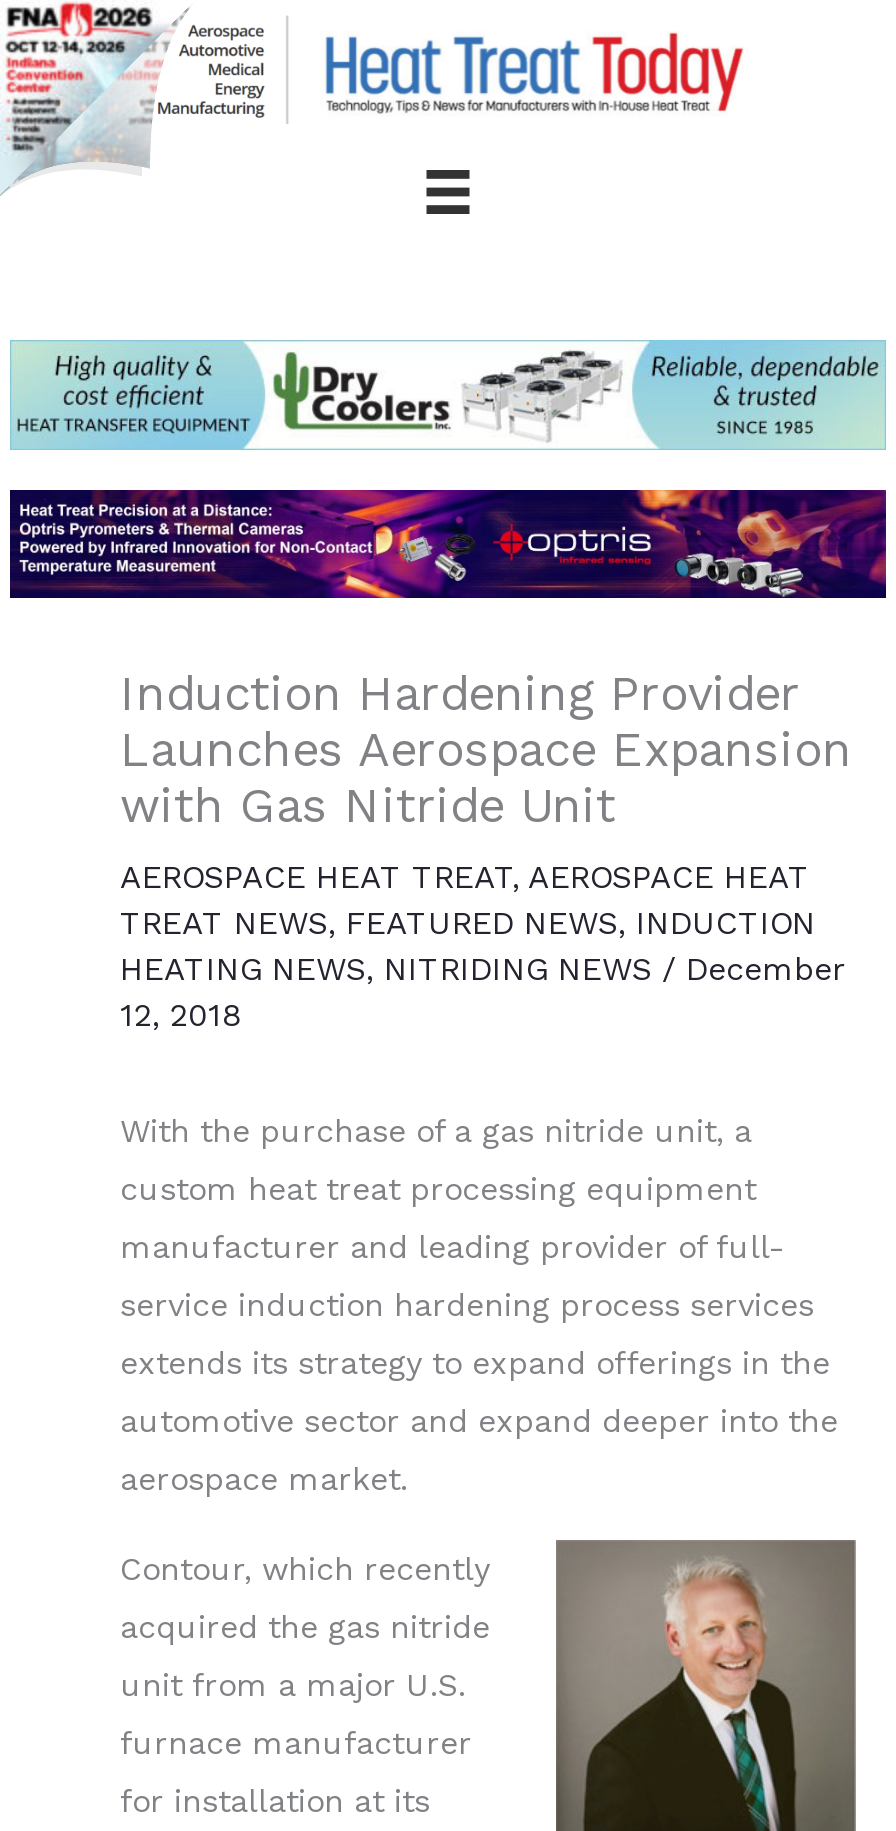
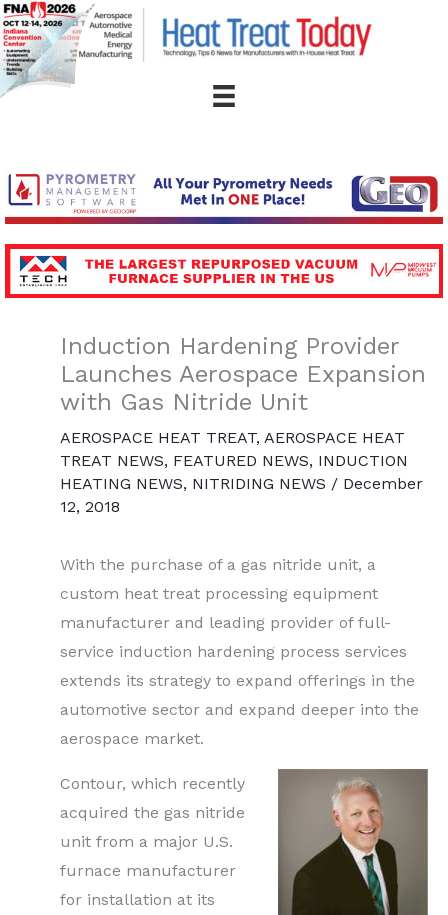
[8,338,888,452] [image] -> [4,170,444,225] [image]
[8,488,888,600] [image] -> [4,243,444,299] [image]

